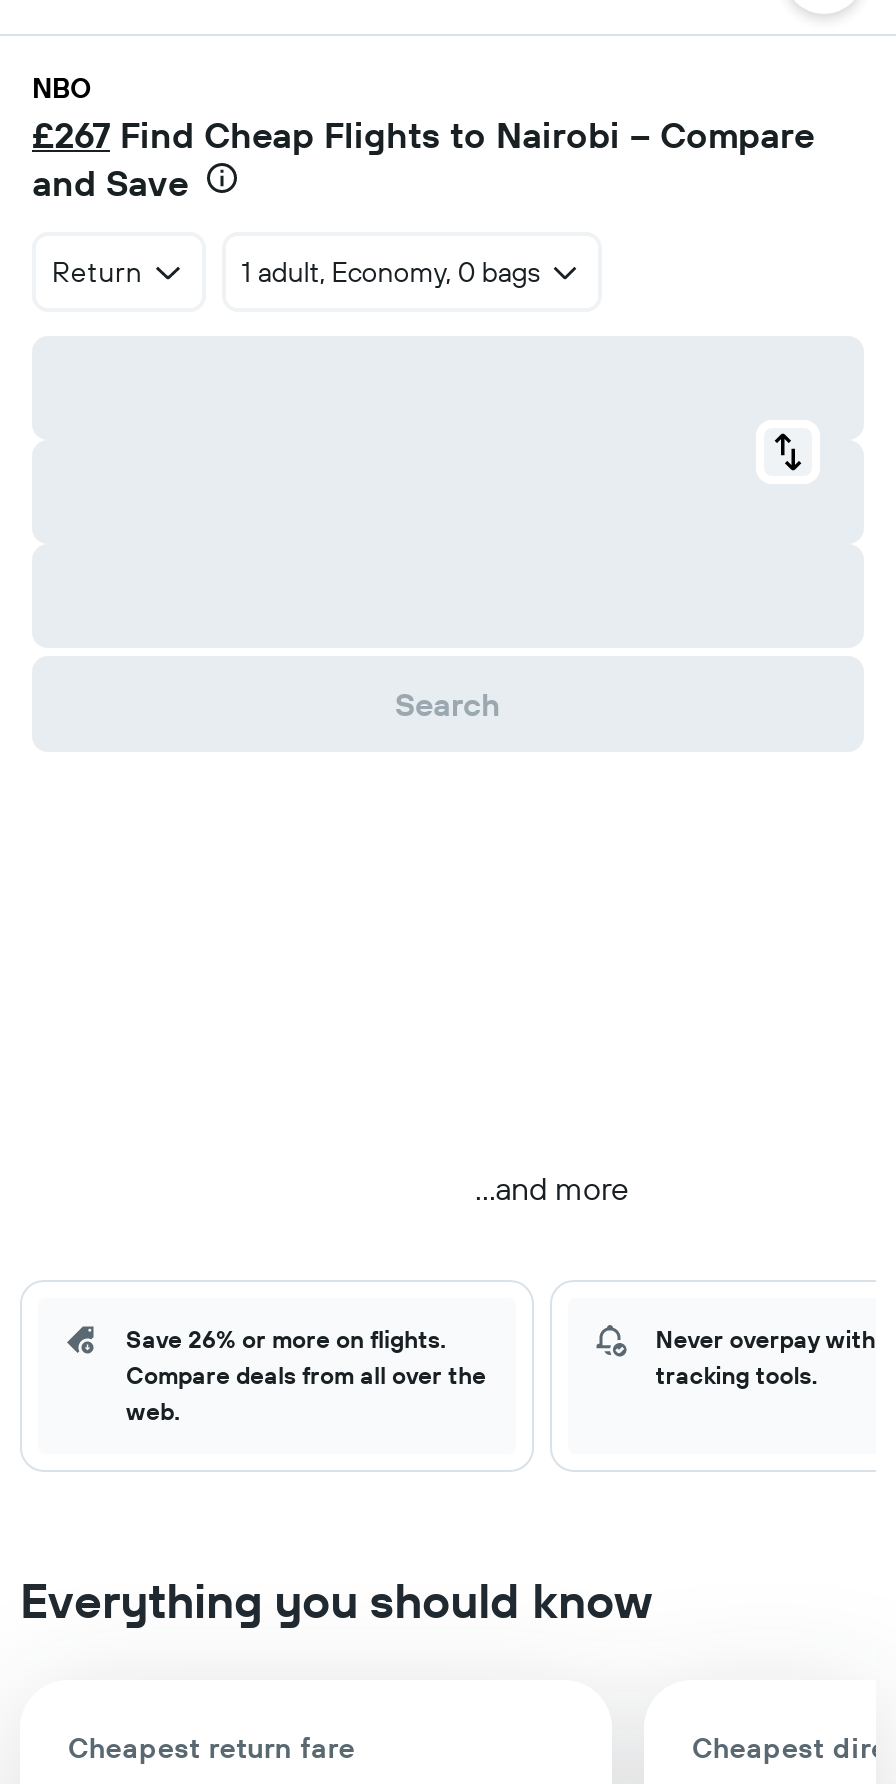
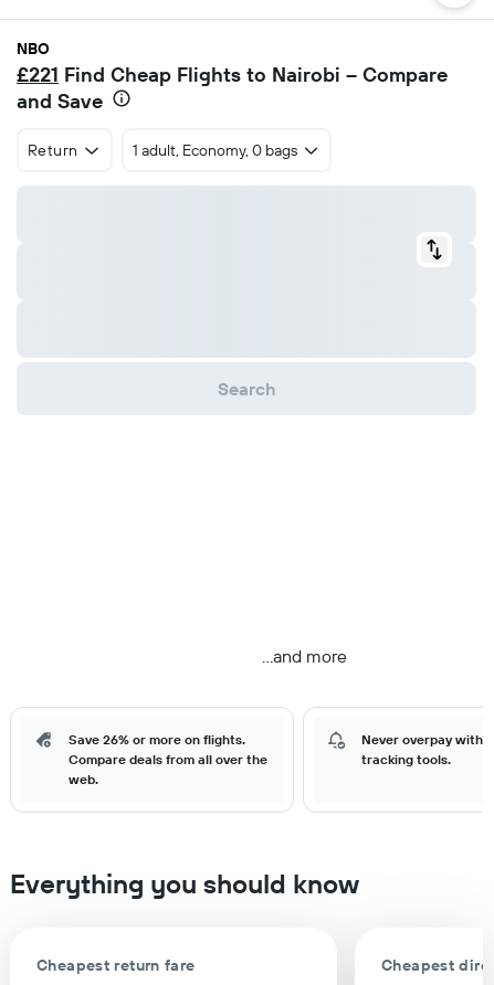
[32,112,814,158] £267 Find Cheap Flights to Nairobi – Compare -> [17,62,448,87] £221 Find Cheap Flights to Nairobi – Compare

